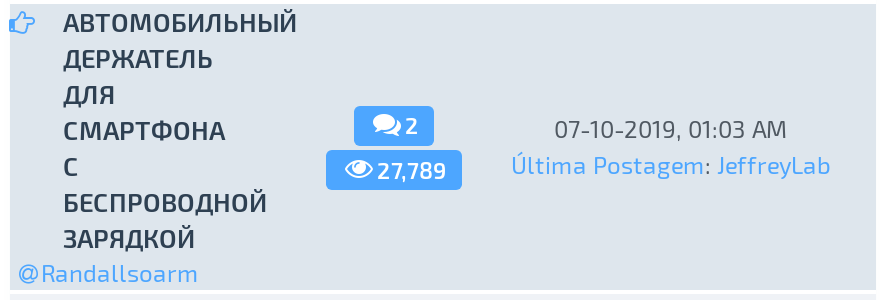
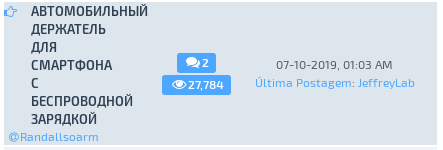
[377,154,447,182] 27,789 -> [187,77,223,91] 27,784

